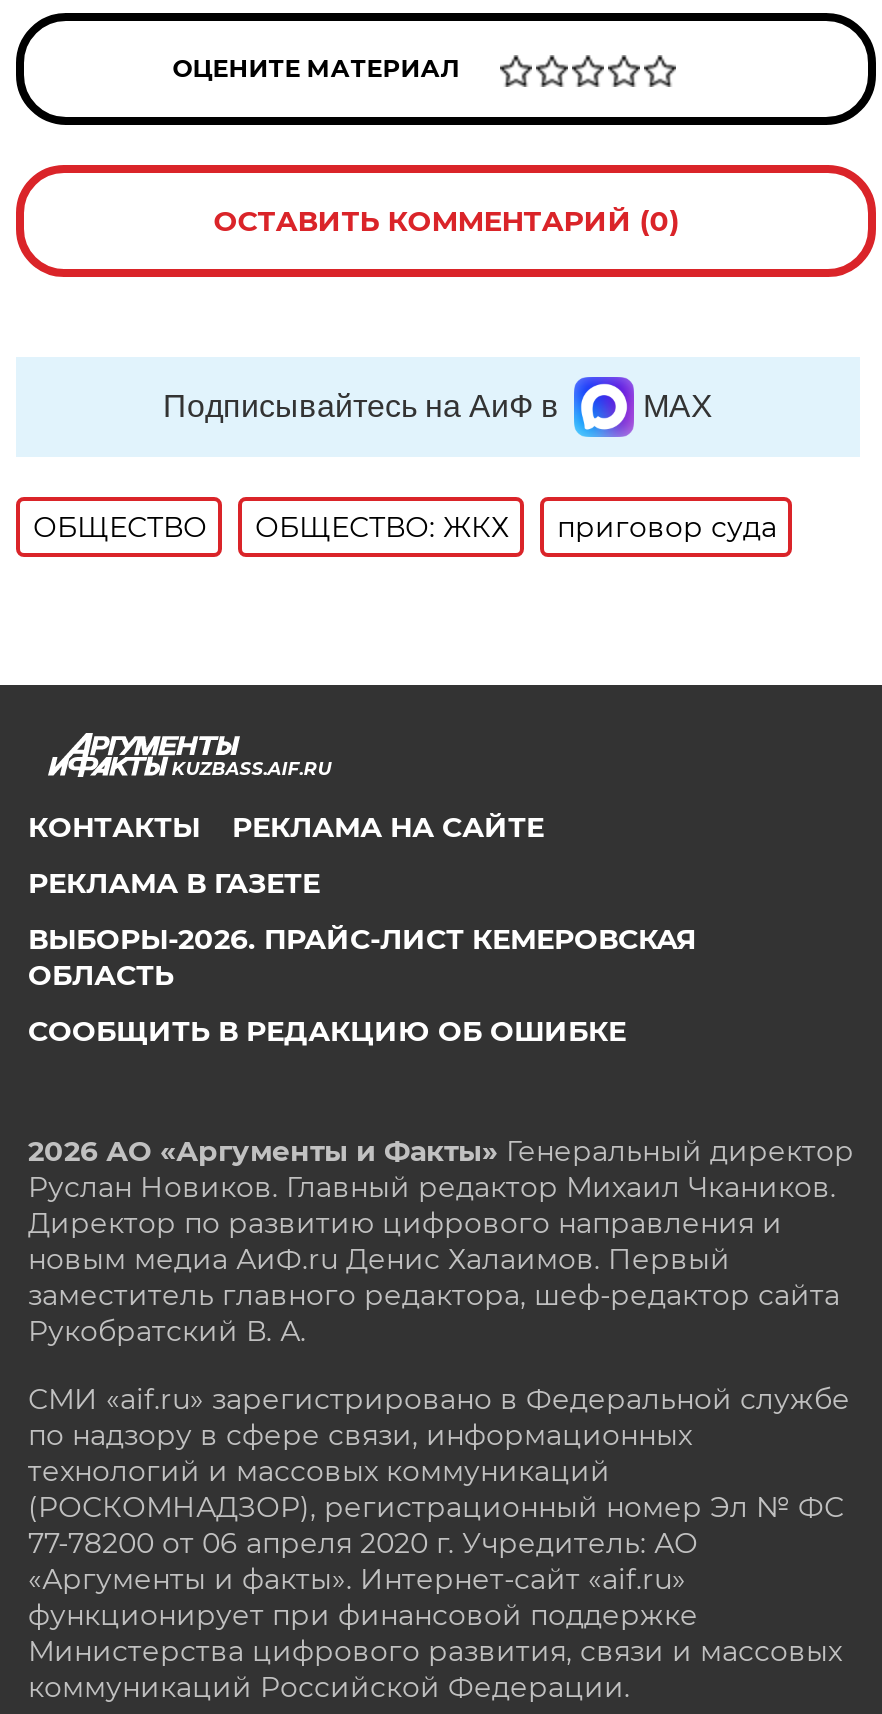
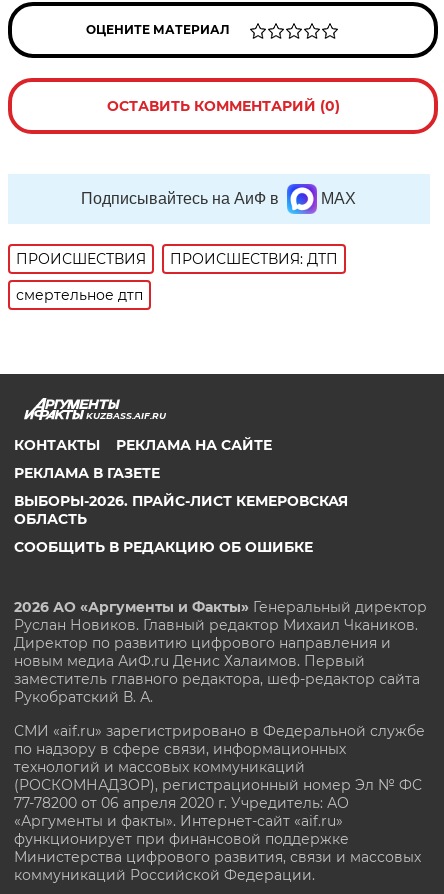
[33,509,777,545] ОБЩЕСТВО | ОБЩЕСТВО: ЖКХ | приговор суда -> [16,250,338,304] ПРОИСШЕСТВИЯ | ПРОИСШЕСТВИЯ: ДТП | смертельное дтп

